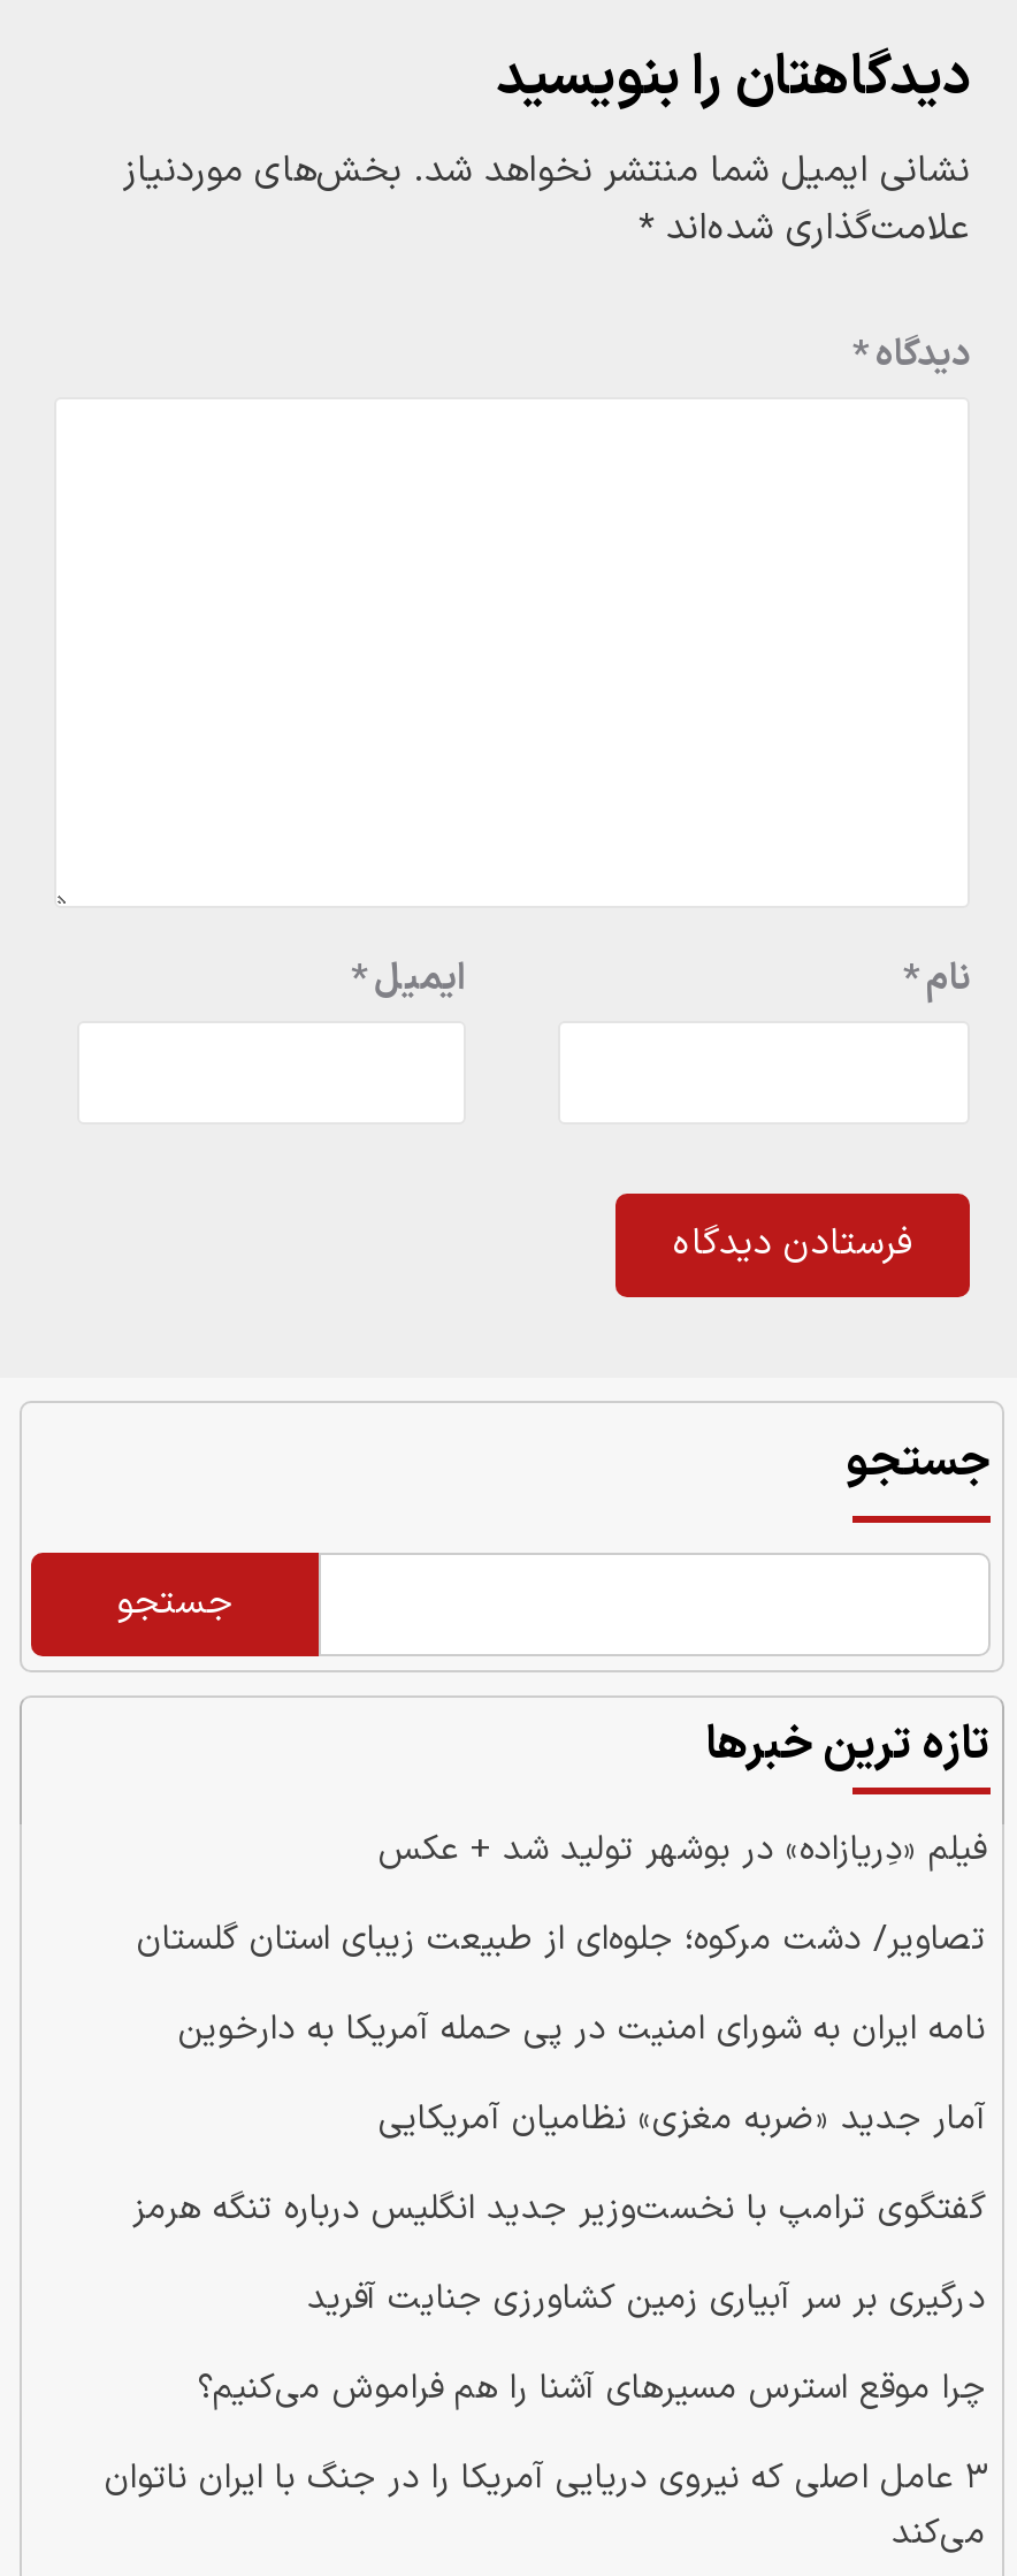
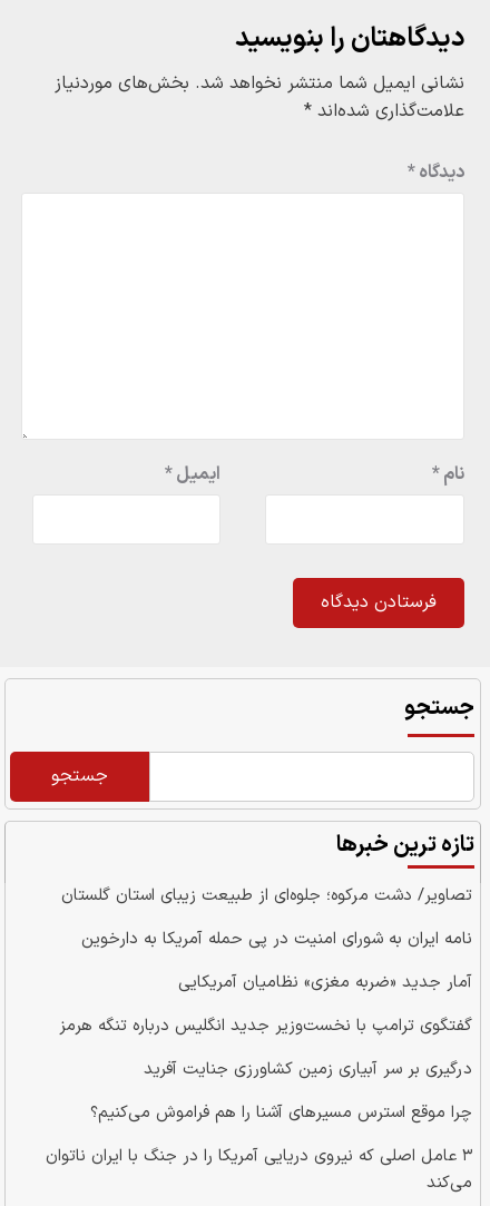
[378,1823,986,1876] فیلم «دِریازاده» در بوشهر تولید شد + عکس -> none

